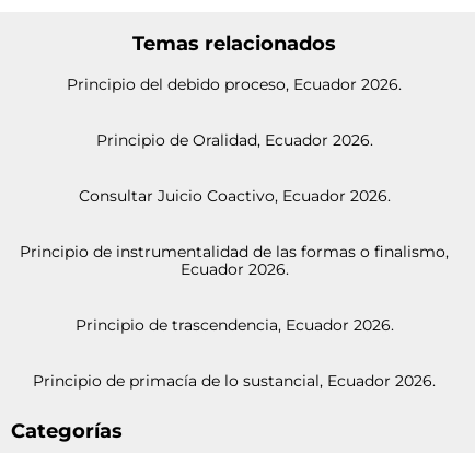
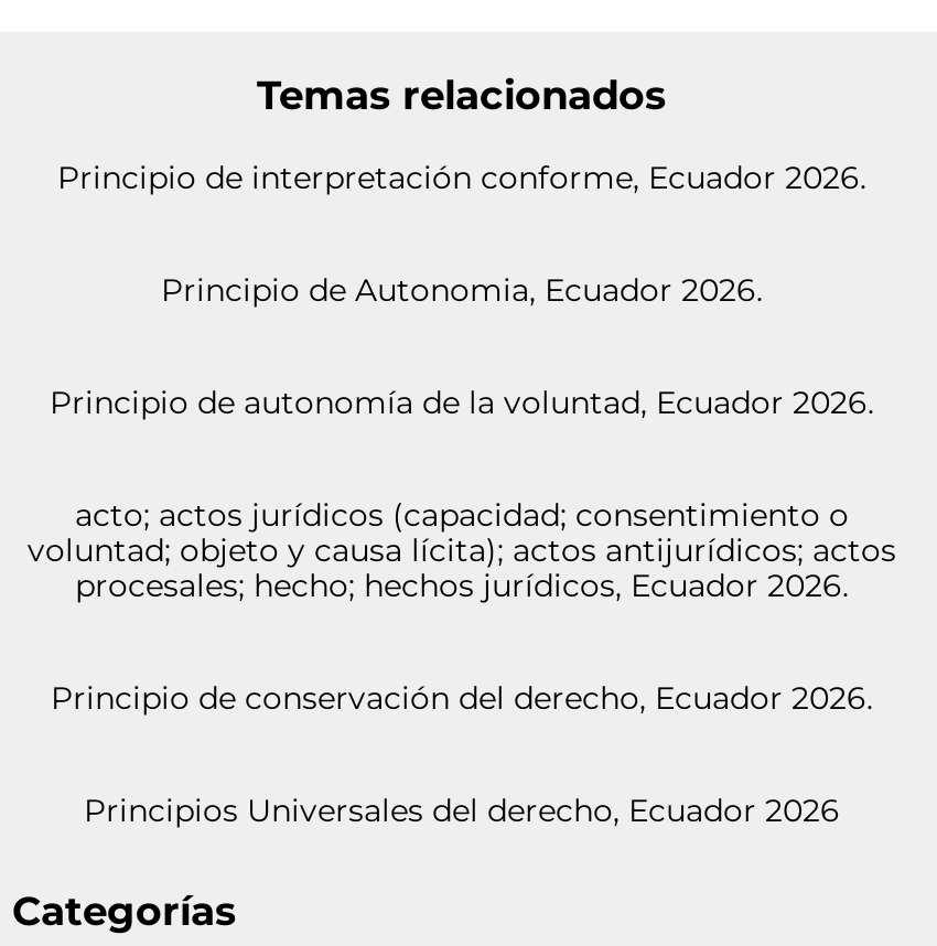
[67,74,402,94] Principio del debido proceso, Ecuador 2026. -> [57,157,866,197] Principio de interpretación conforme, Ecuador 2026.
[96,130,373,150] Principio de Oralidad, Ecuador 2026. -> [161,270,763,310] Principio de Autonomia, Ecuador 2026.
[78,186,390,206] Consultar Juicio Coactivo, Ecuador 2026. -> [50,382,874,422] Principio de autonomía de la voluntad, Ecuador 2026.
[20,242,449,279] Principio de instrumentalidad de las formas o finalismo, | Ecuador 2026. -> [28,495,896,605] acto; actos jurídicos (capacidad; consentimiento o | voluntad; objeto y causa lícita); actos antijurídicos; actos | procesales; hecho; hechos jurídicos, Ecuador 2026.
[75,315,393,335] Principio de trascendencia, Ecuador 2026. -> [51,678,873,718] Principio de conservación del derecho, Ecuador 2026.
[33,371,436,391] Principio de primacía de lo sustancial, Ecuador 2026. -> [84,790,840,830] Principios Universales del derecho, Ecuador 2026

